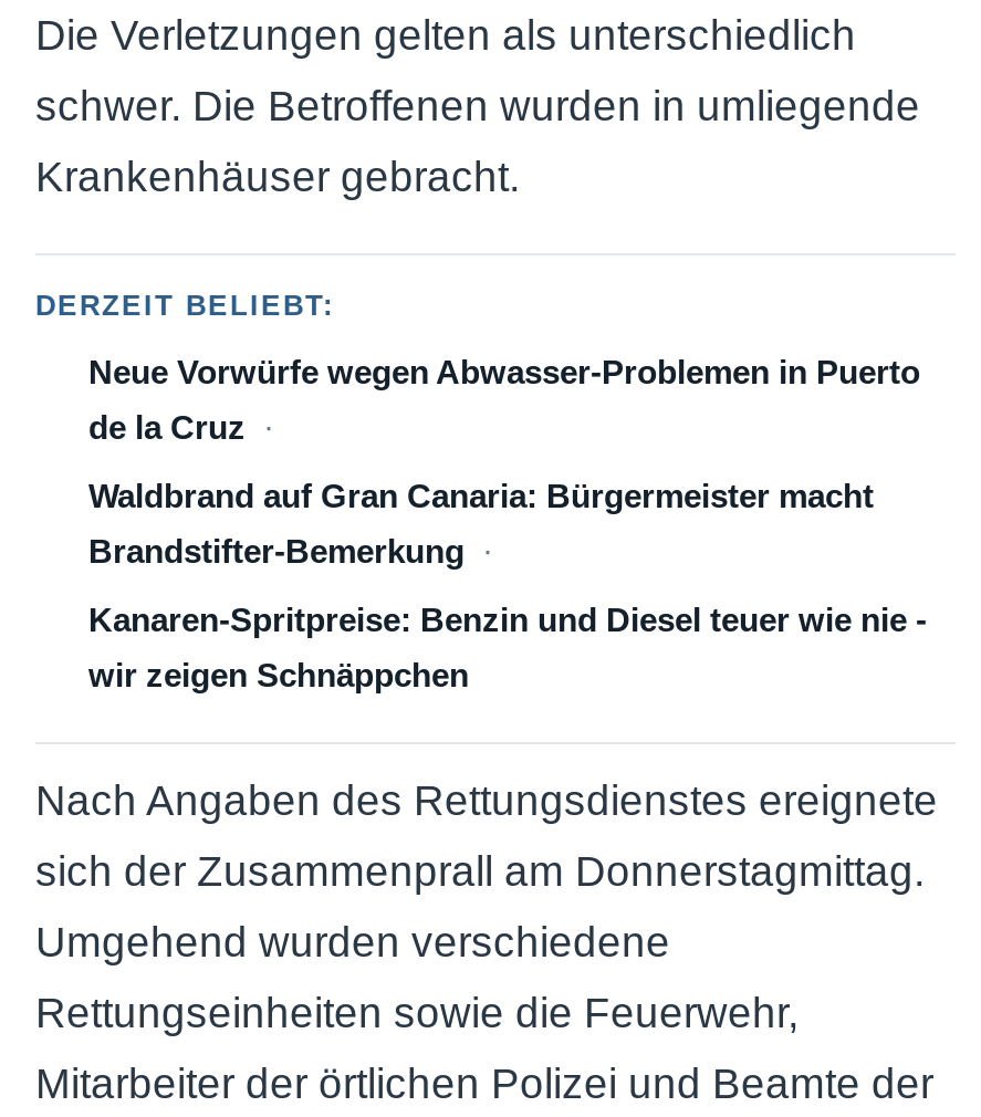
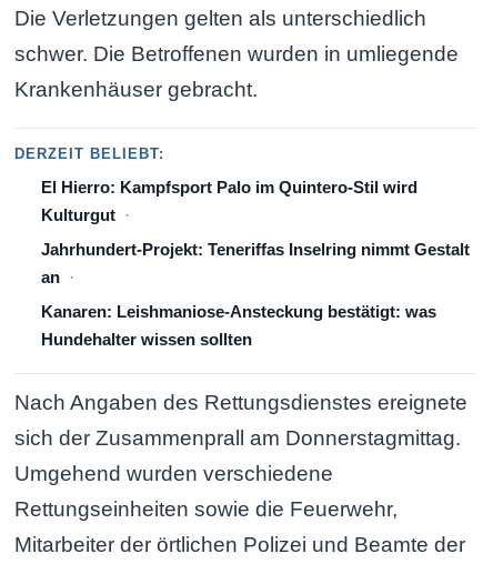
[88,353,920,390] Neue Vorwürfe wegen Abwasser-Problemen in Puerto -> [41,178,417,197] El Hierro: Kampfsport Palo im Quintero-Stil wird
[88,408,246,446] de la Cruz -> [41,205,115,224] Kulturgut
[88,477,874,514] Waldbrand auf Gran Canaria: Bürgermeister macht -> [41,240,470,259] Jahrhundert-Projekt: Teneriffas Inselring nimmt Gestalt
[88,532,465,570] Brandstifter-Bemerkung -> [41,268,60,286] an
[88,601,927,638] Kanaren-Spritpreise: Benzin und Diesel teuer wie nie - -> [41,302,436,321] Kanaren: Leishmaniose-Ansteckung bestätigt: was
[88,656,469,693] wir zeigen Schnäppchen -> [41,330,252,349] Hundehalter wissen sollten

